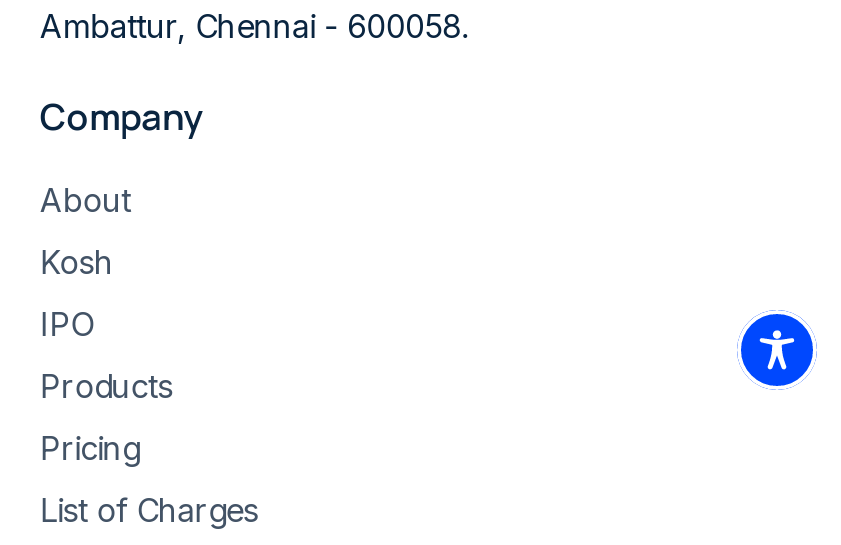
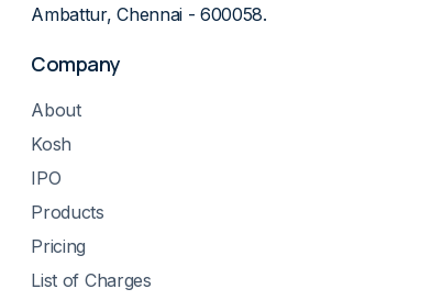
[737,310,817,390] [image] -> none

